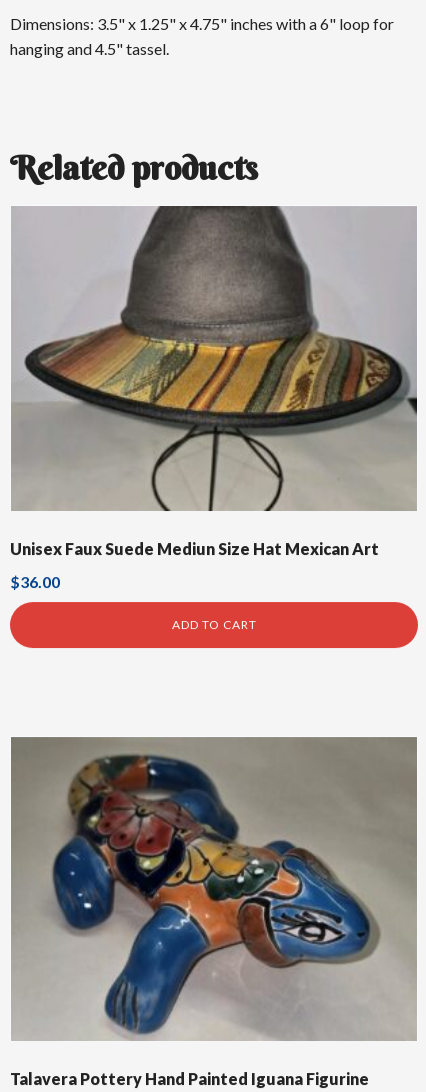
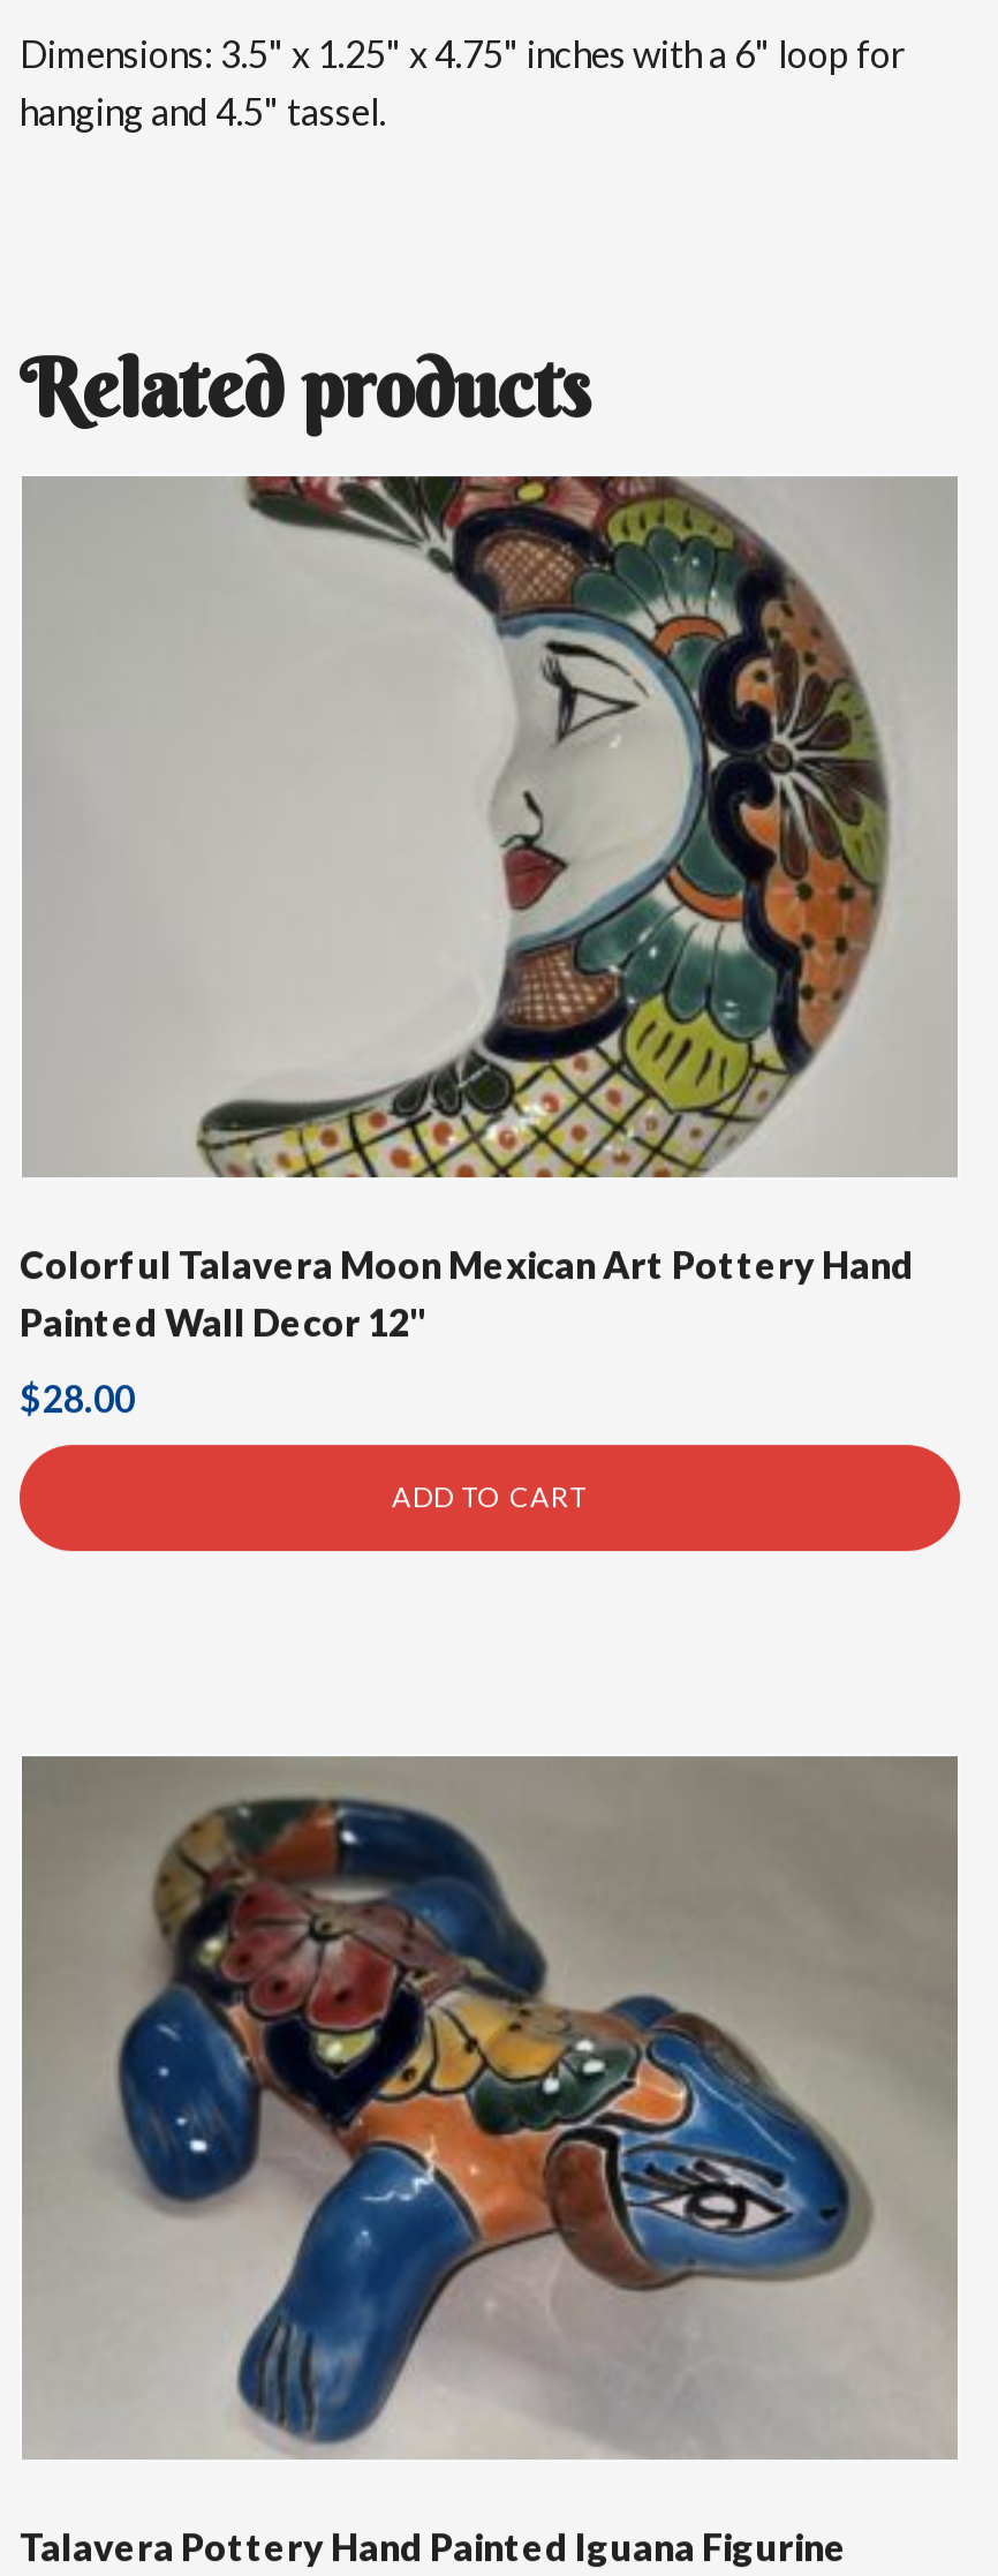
[10,205,417,558] [image] | Unisex Faux Suede Mediun Size Hat Mexican Art -> [20,475,953,1344] [image] | Colorful Talavera Moon Mexican Art Pottery Hand | Painted Wall Decor 12"
[10,572,60,591] $36.00 -> [20,1377,135,1420] $28.00

